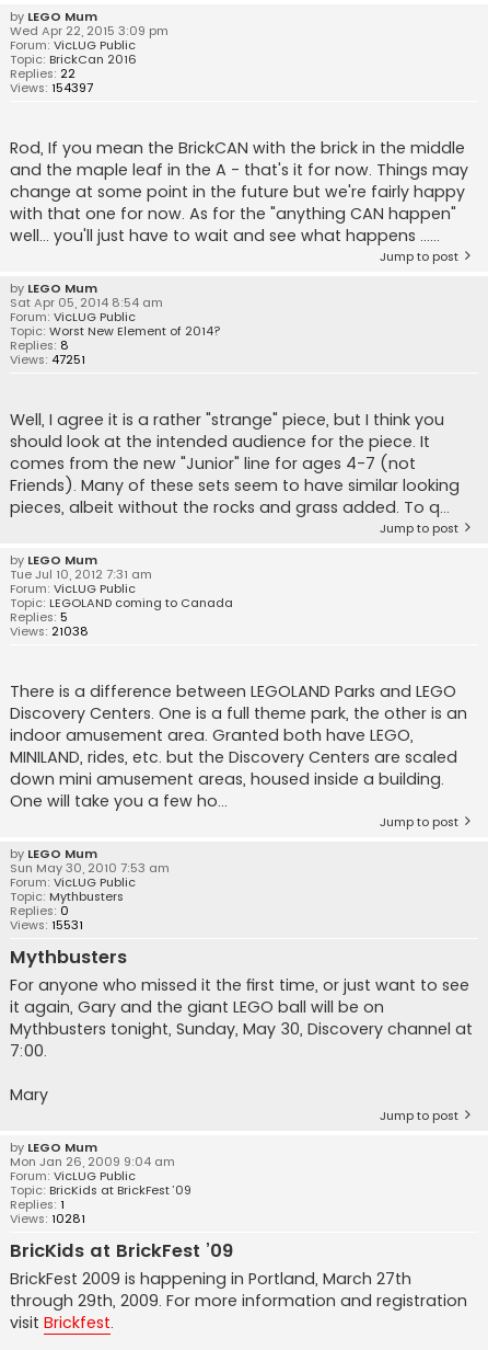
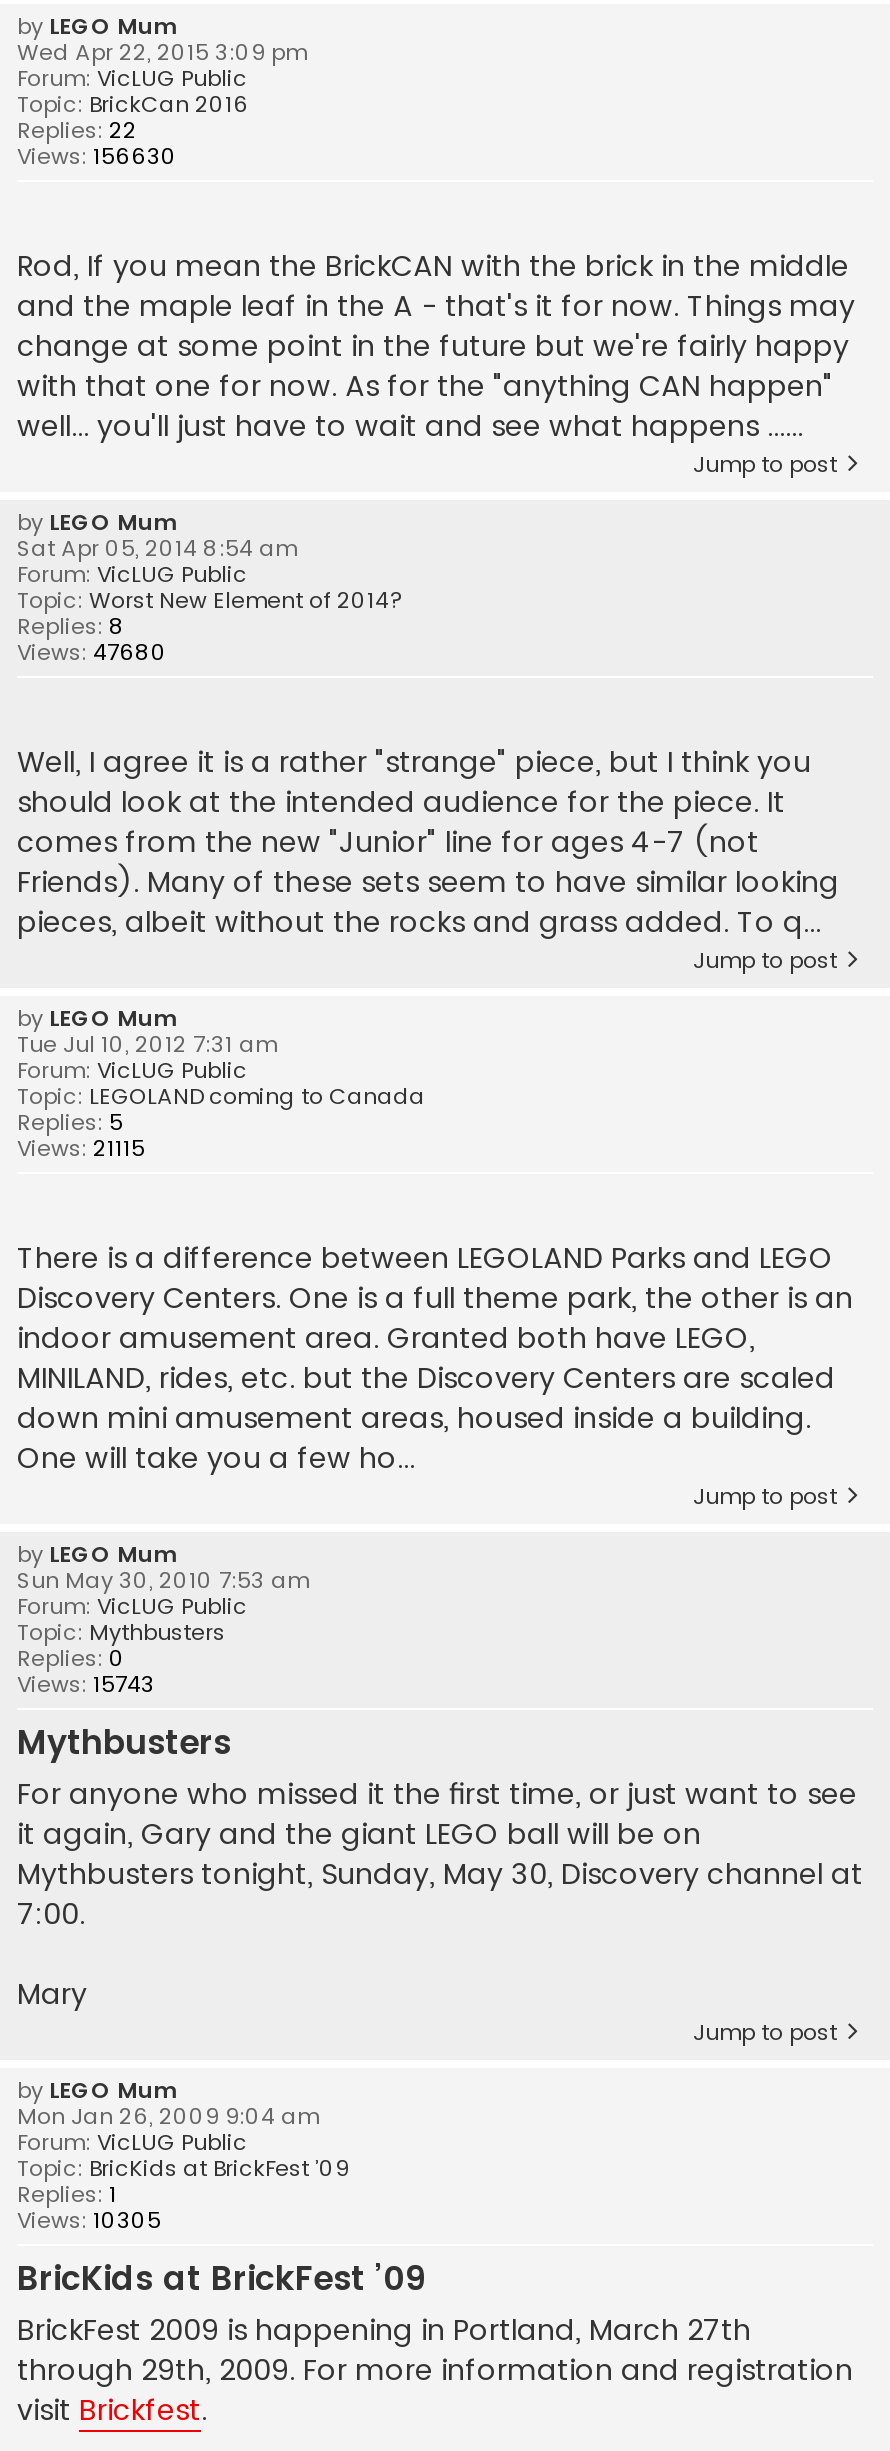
[10,79,93,97] Views: 154397 -> [17,141,177,173] Views: 156630
[10,351,85,368] Views: 47251 -> [17,636,167,668] Views: 47680
[10,623,89,640] Views: 21038 -> [17,1132,145,1164] Views: 21115
[10,916,83,934] Views: 15531 -> [17,1668,155,1700] Views: 15743
[10,1210,85,1227] Views: 10281 -> [17,2204,161,2236] Views: 10305

